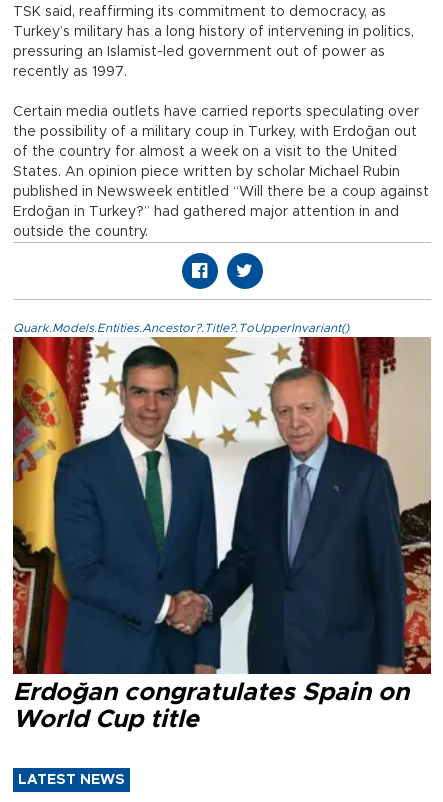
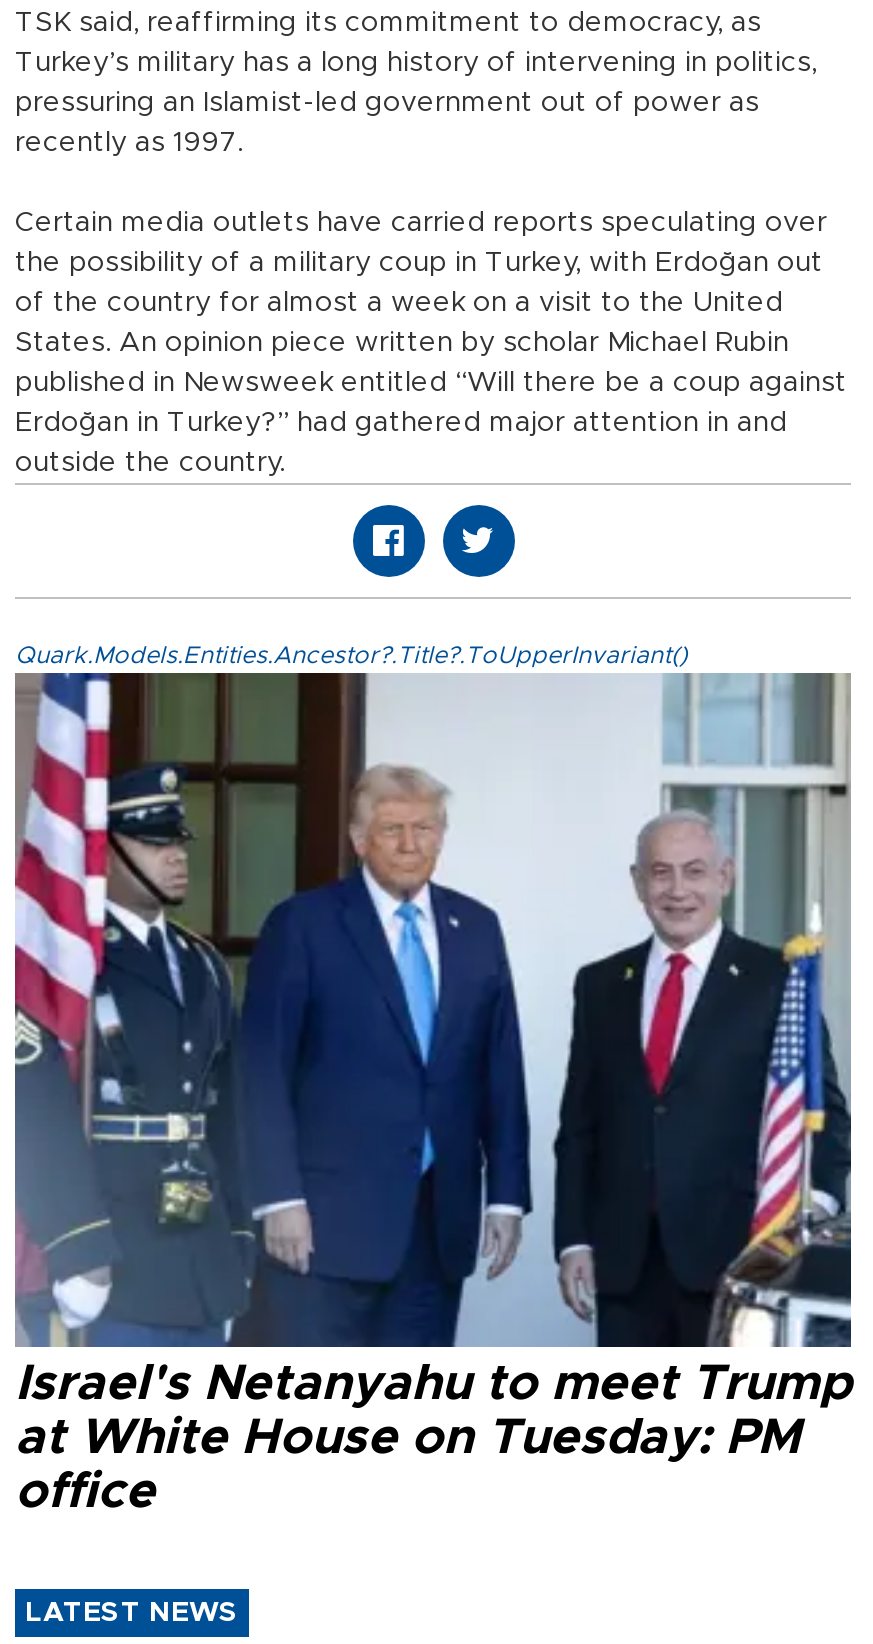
[12,336,432,732] [image] | Erdoğan congratulates Spain on | World Cup title -> [13,671,853,1517] [image] | Israel's Netanyahu to meet Trump | at White House on Tuesday: PM | office

